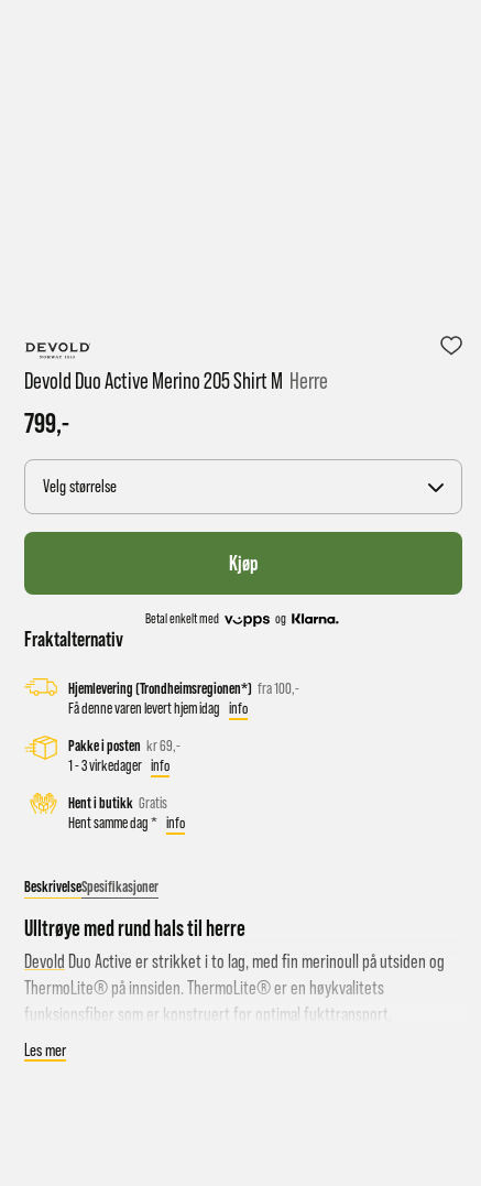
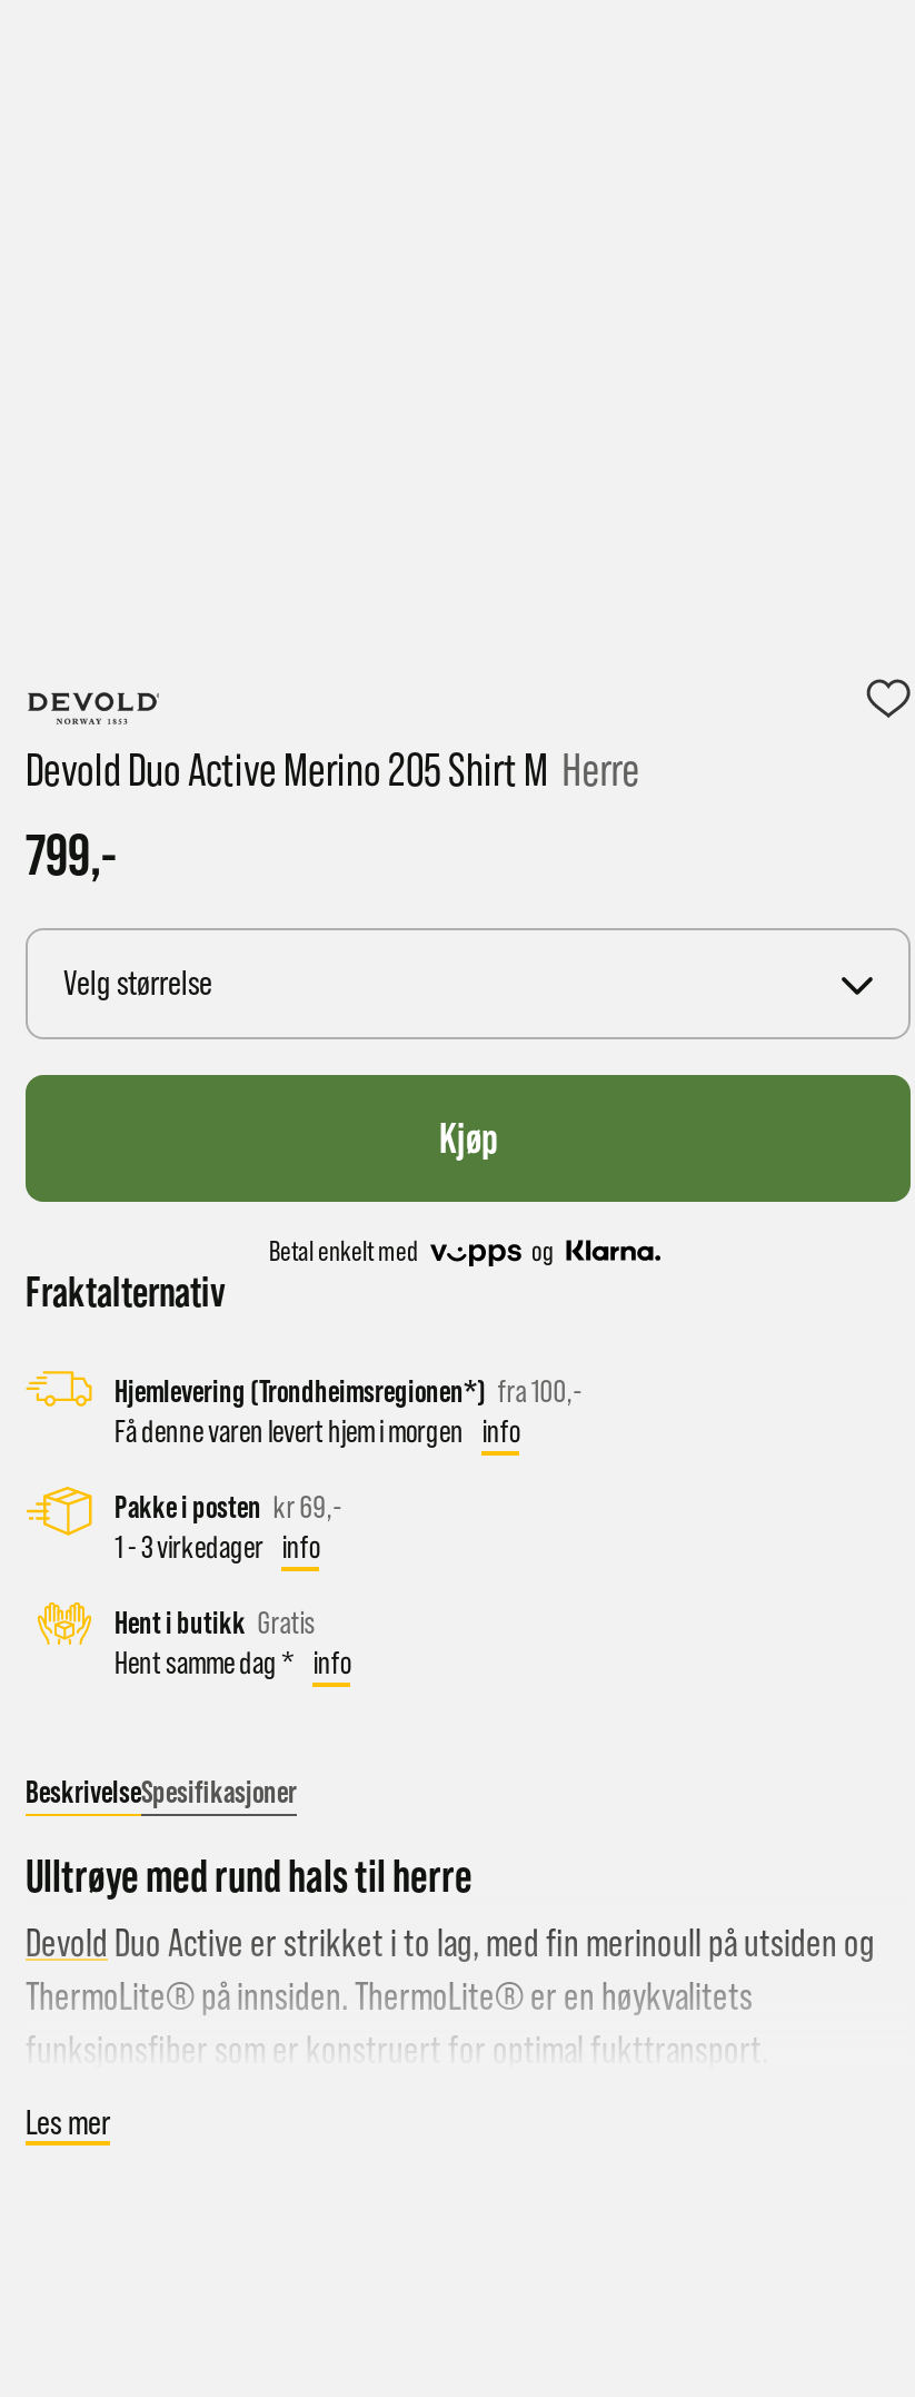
[68,700,248,717] Få denne varen levert hjem idag info -> [115,1414,520,1450] Få denne varen levert hjem i morgen info

